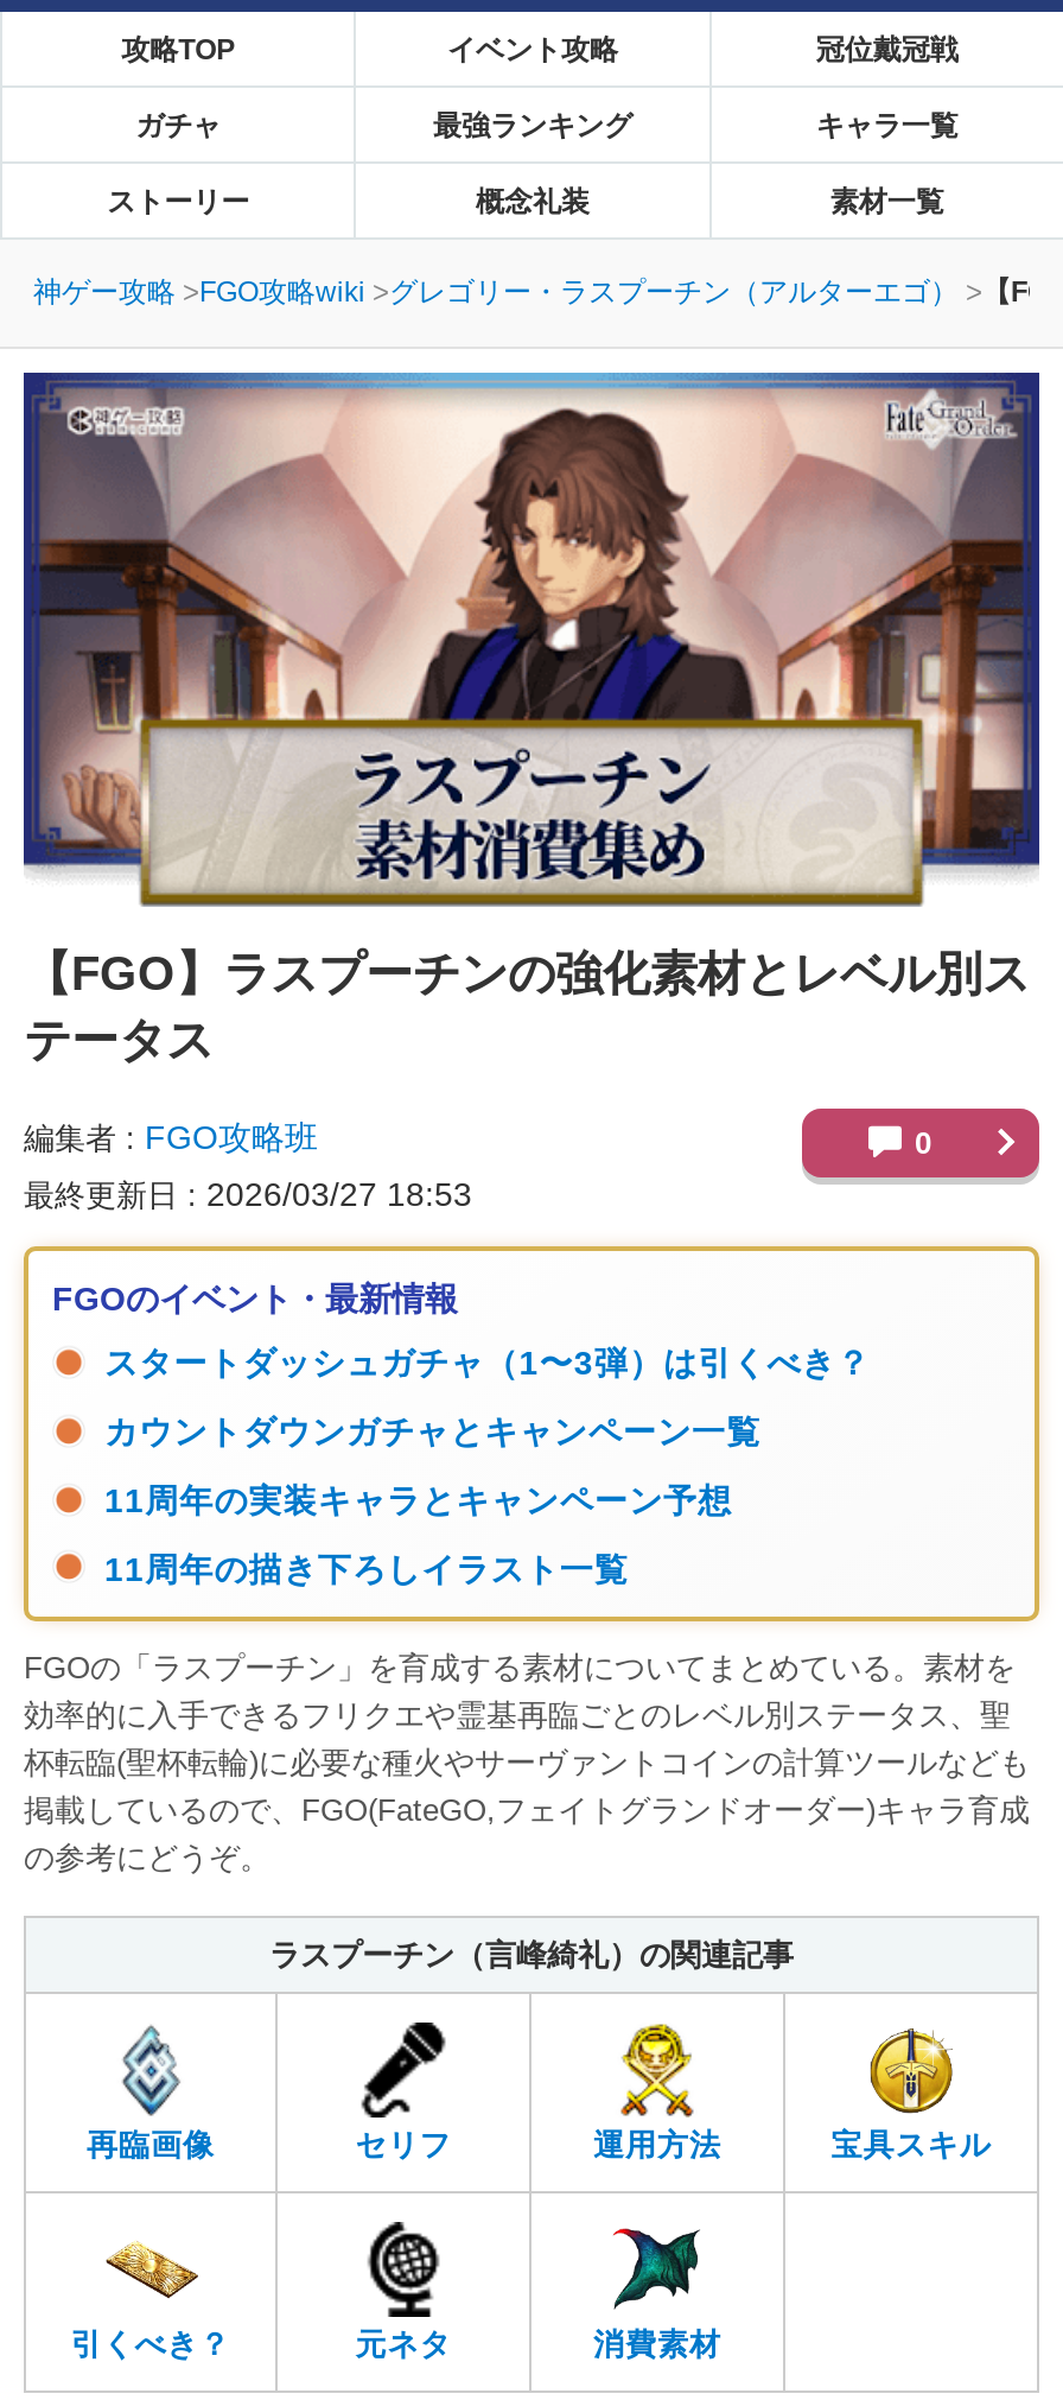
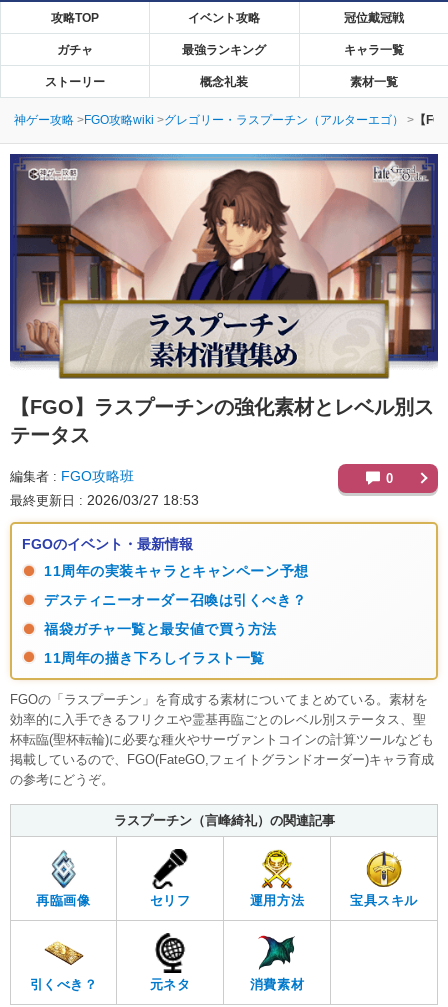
[104,1343,871,1450] スタートダッシュガチャ（1〜3弾）は引くべき？ | カウントダウンガチャとキャンペーン一覧 -> none
moved [104,1481,732,1519] -> [44,563,309,579]: 11周年の実装キャラとキャンペーン予想
none -> [44,592,306,637] デスティニーオーダー召喚は引くべき？ | 福袋ガチャ一覧と最安値で買う方法

